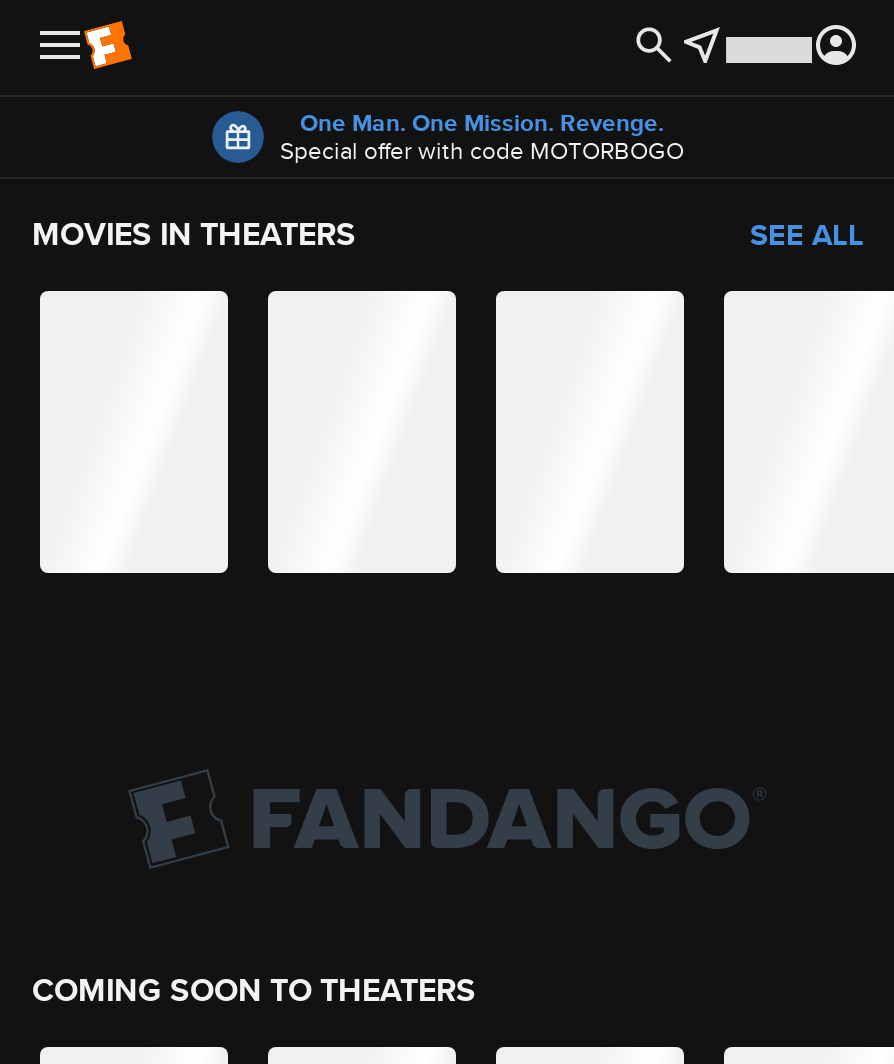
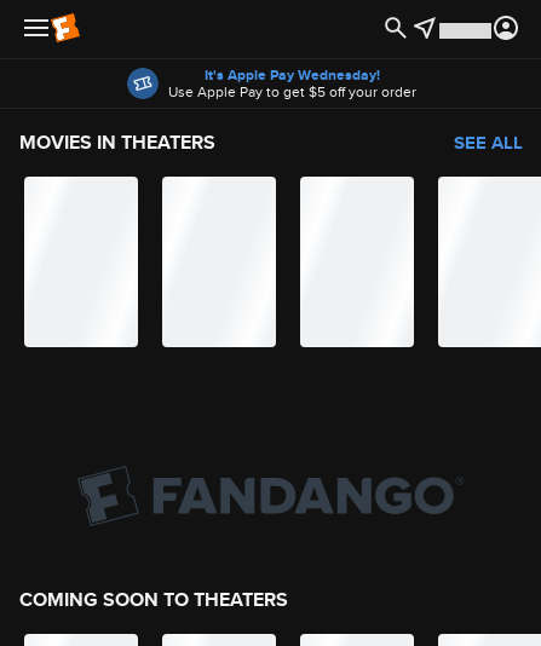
[280,105,684,167] One Man. One Mission. Revenge. | Special offer with code MOTORBOGO -> [168,64,416,102] It's Apple Pay Wednesday! | Use Apple Pay to get $5 off your order

